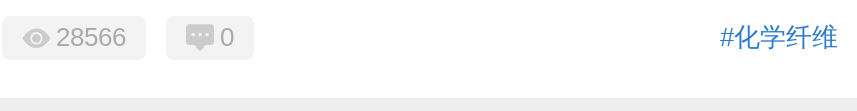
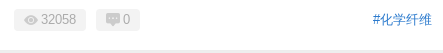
[56,22,126,52] 28566 -> [41,12,76,27] 32058

